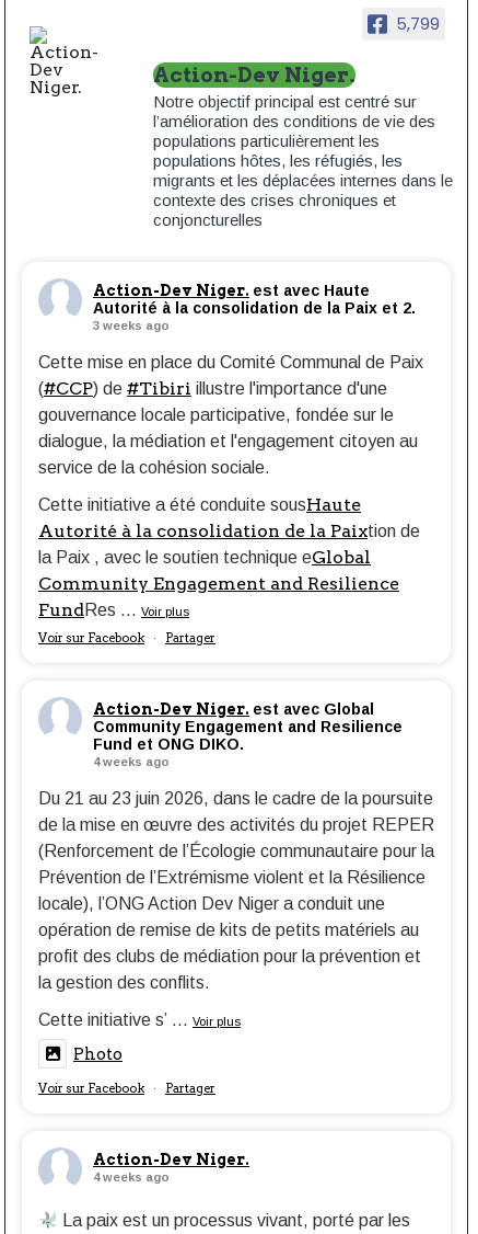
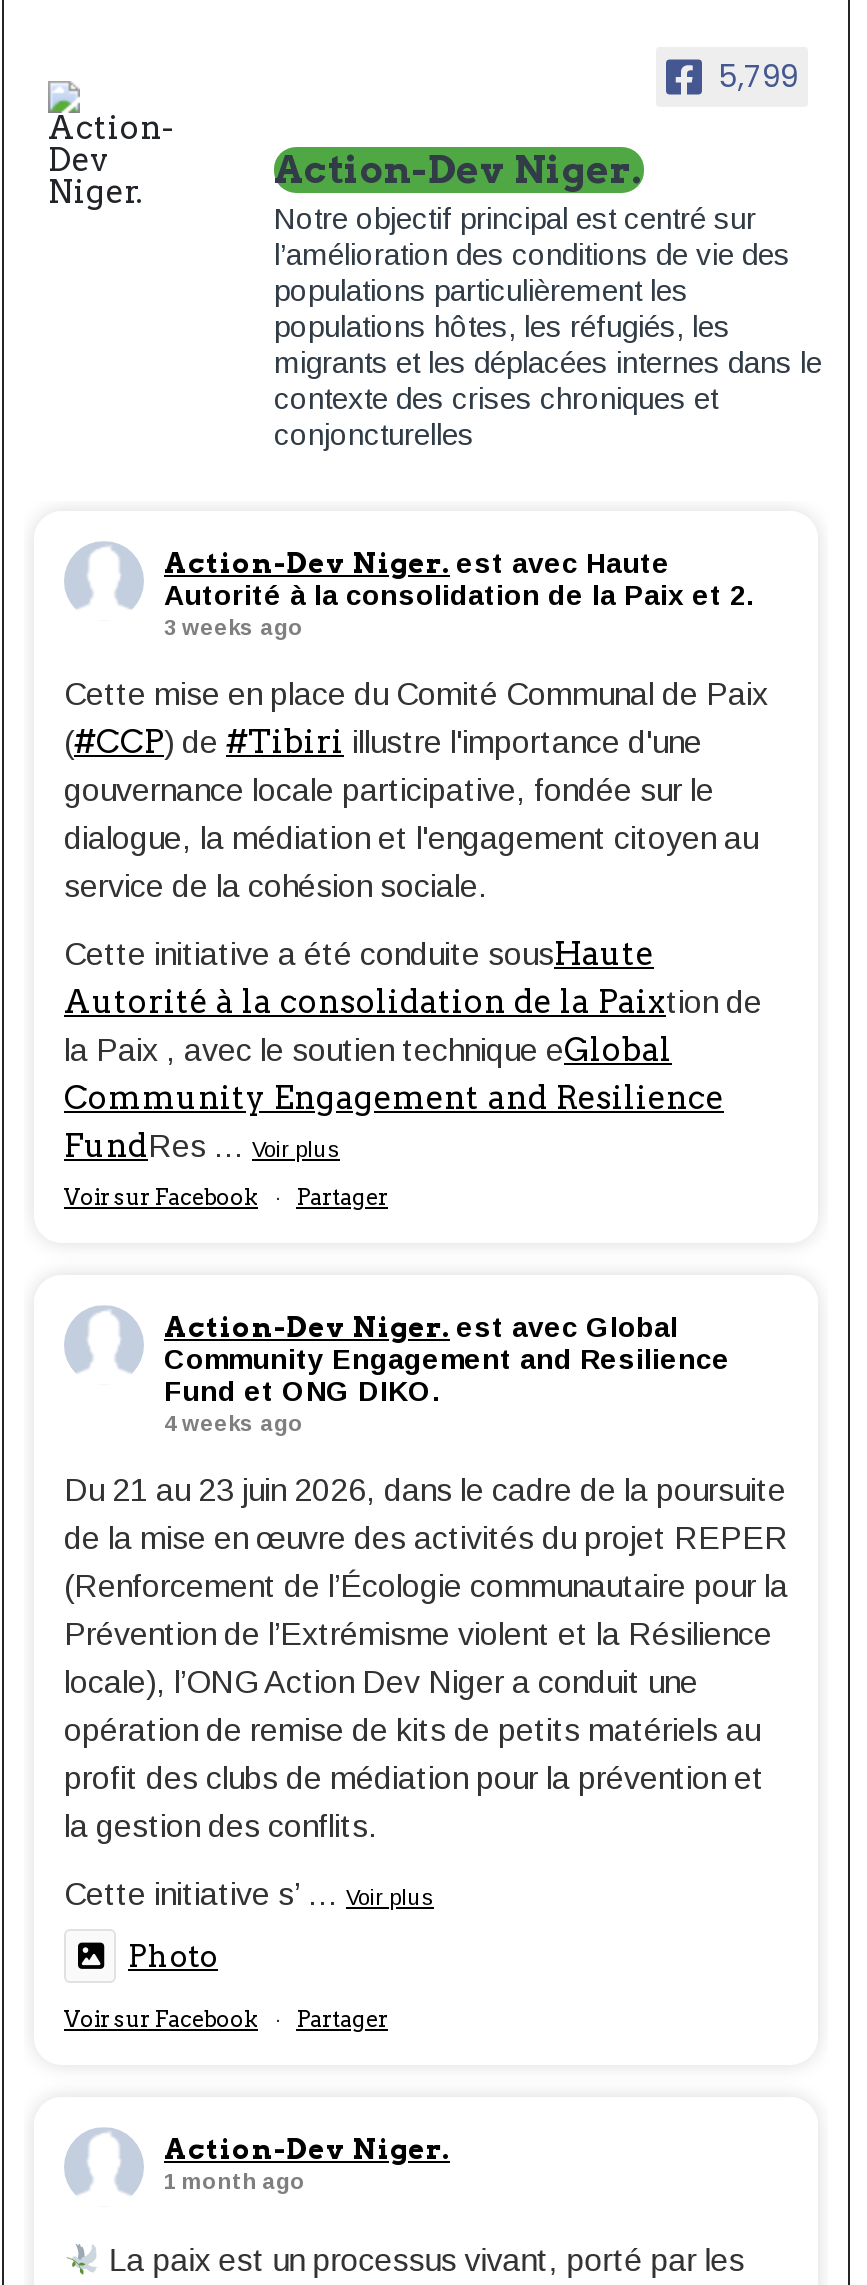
[93,1171,170,1184] 4 weeks ago -> [164,2169,306,2193] 1 month ago

